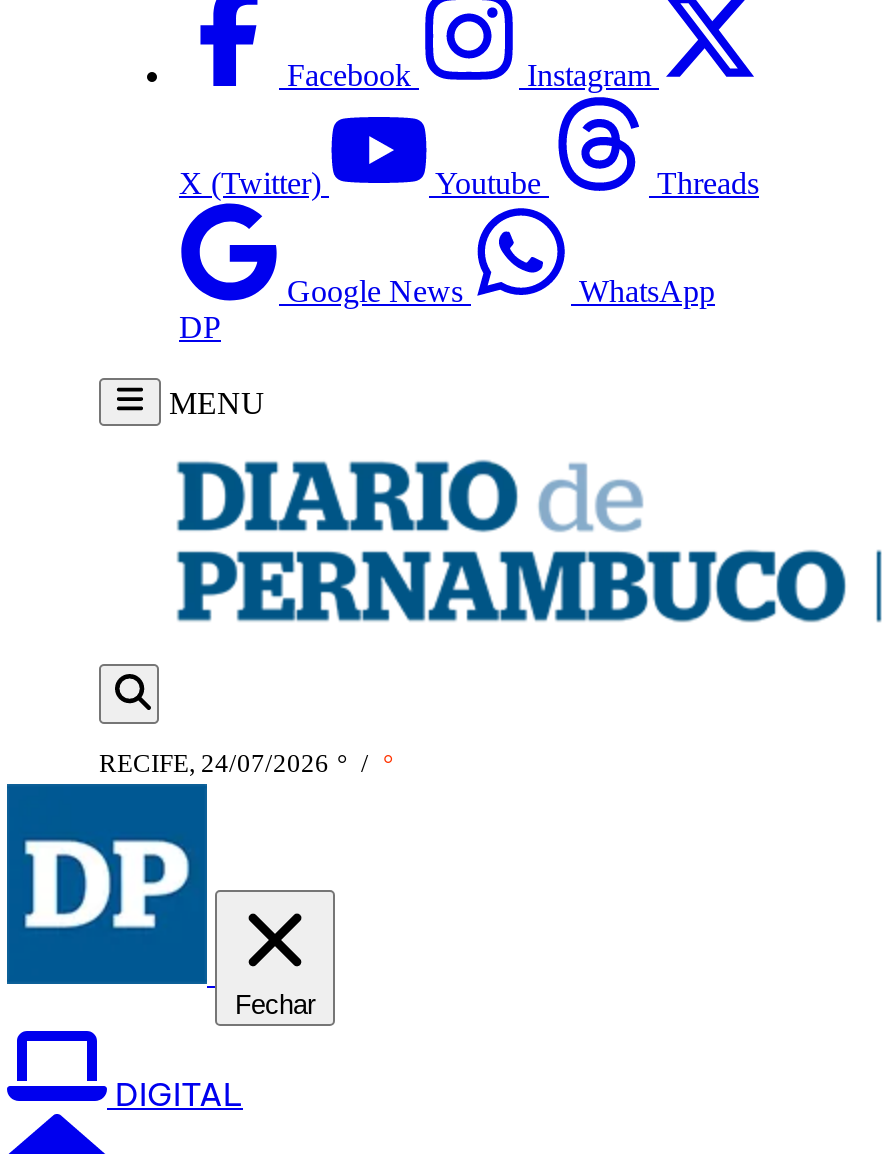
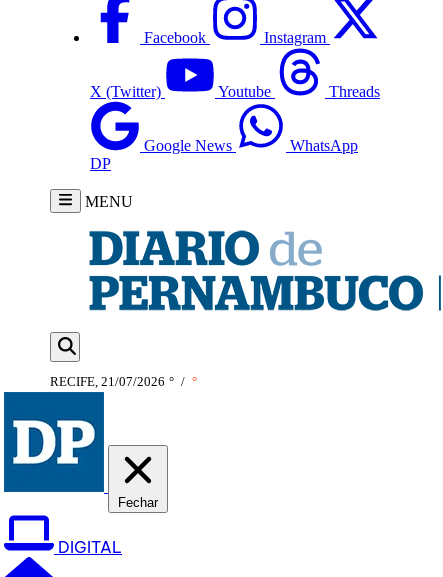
[99,748,393,778] RECIFE, 24/07/2026 ° / ° -> [50,374,197,389] RECIFE, 21/07/2026 ° / °

